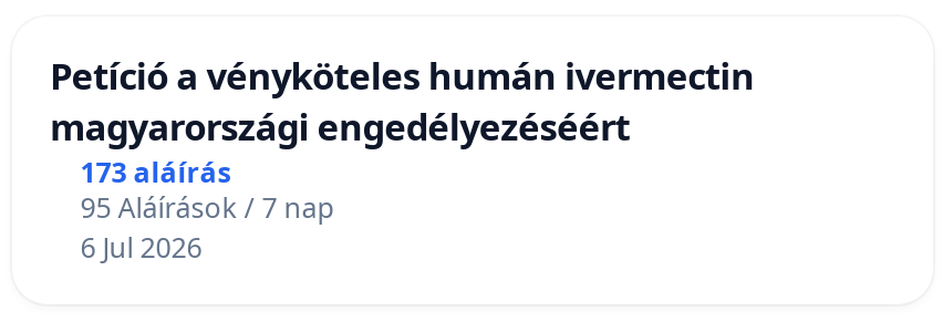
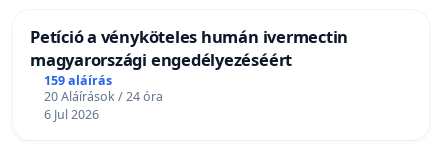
[80,153,231,191] 173 aláírás -> [44,72,112,89] 159 aláírás
[80,189,335,226] 95 Aláírások / 7 nap -> [44,88,163,105] 20 Aláírások / 24 óra

